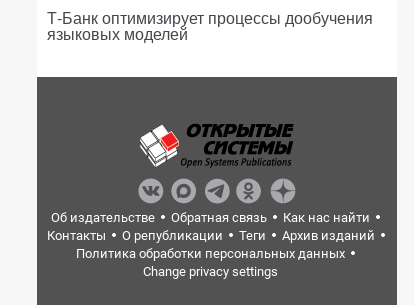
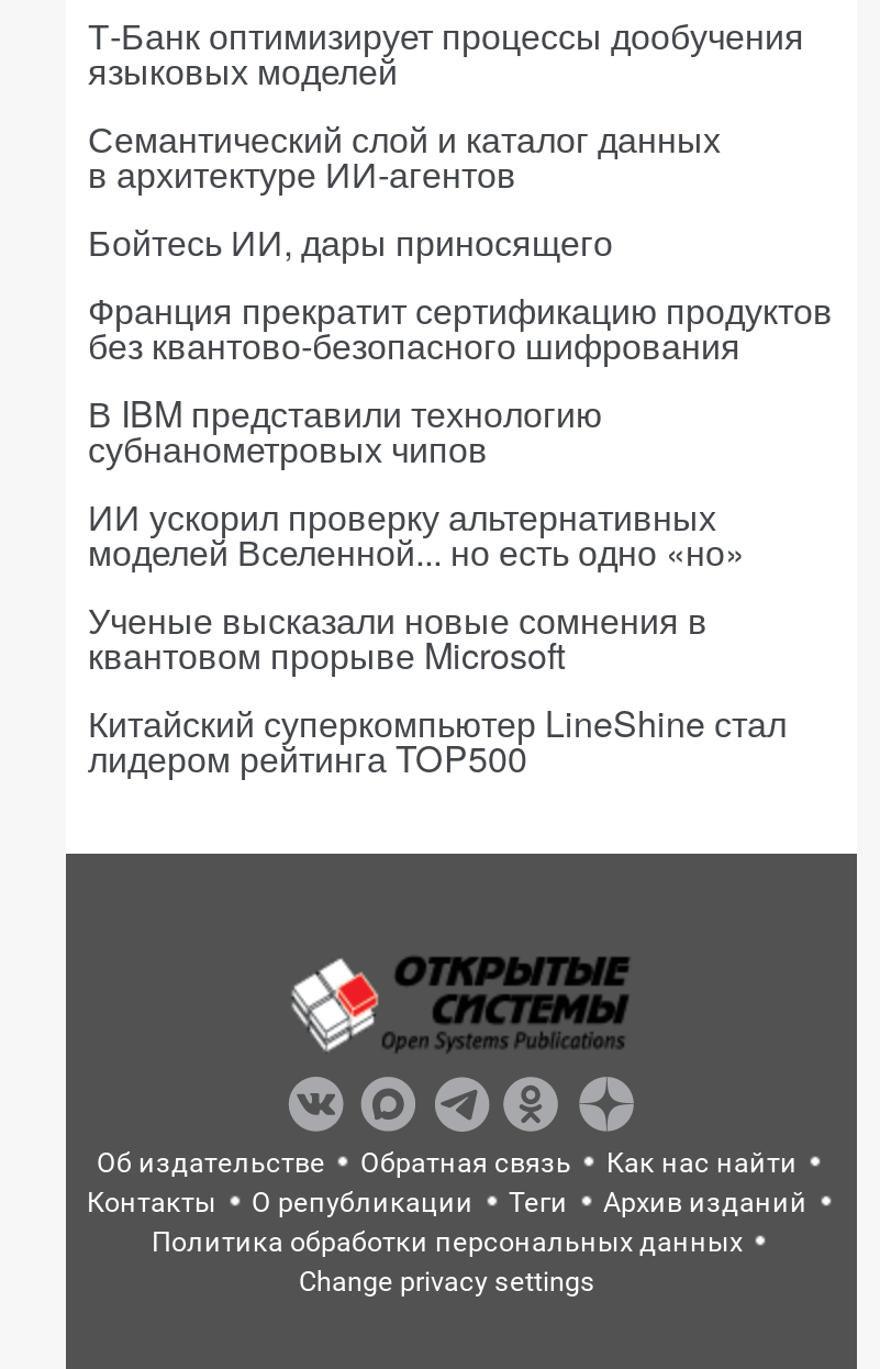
none -> [88,113,833,783] Семантический слой и каталог данных | в архитектуре ИИ-агентов | Бойтесь ИИ, дары приносящего | Франция прекратит сертификацию продуктов | без квантово-безопасного шифрования | В IBM представили технологию | субнанометровых чипов | ИИ ускорил проверку альтернативных | моделей Вселенной... но есть одно «но» | Ученые высказали новые сомнения в | квантовом прорыве Microsoft | Китайский суперкомпьютер LineShine стал | лидером рейтинга TOP500

